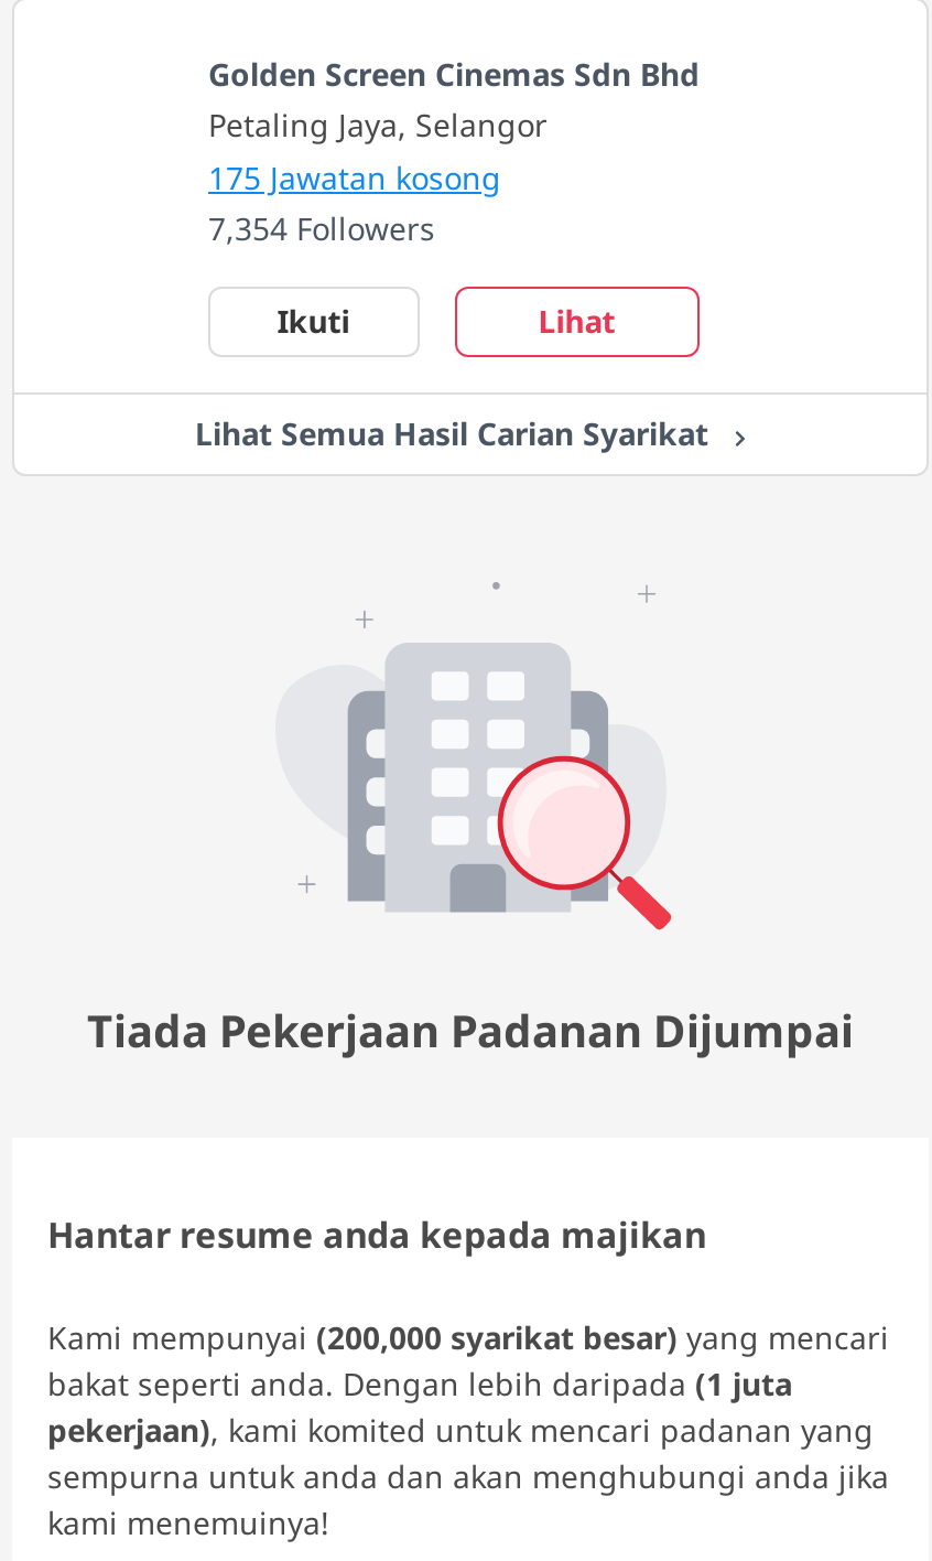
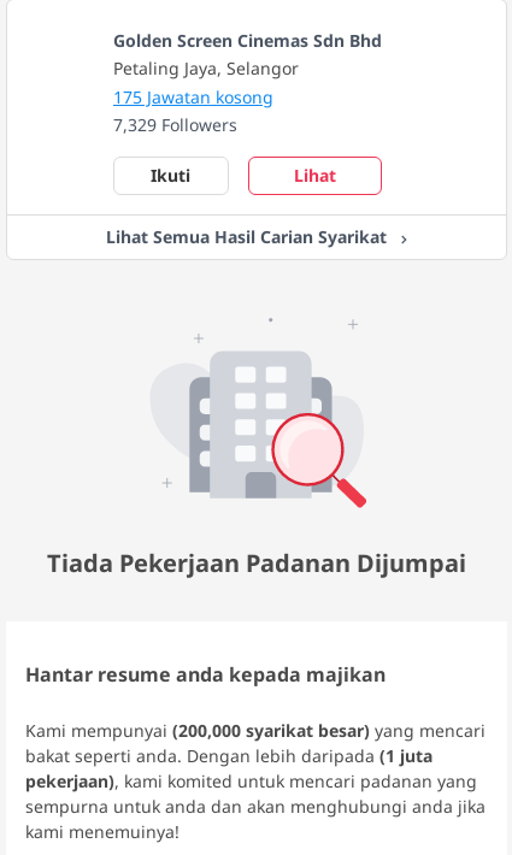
[208,207,435,249] 7,354 Followers -> [113,113,237,136] 7,329 Followers

